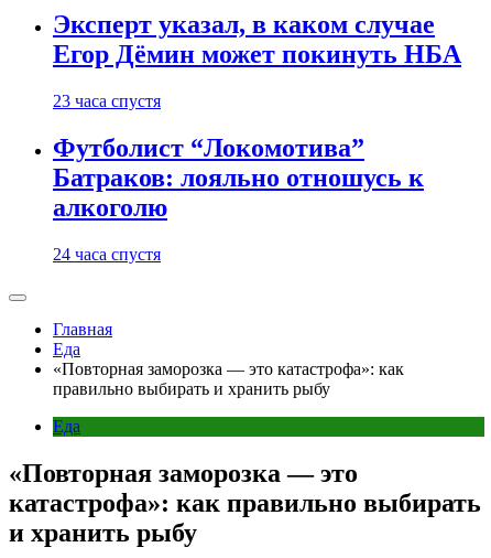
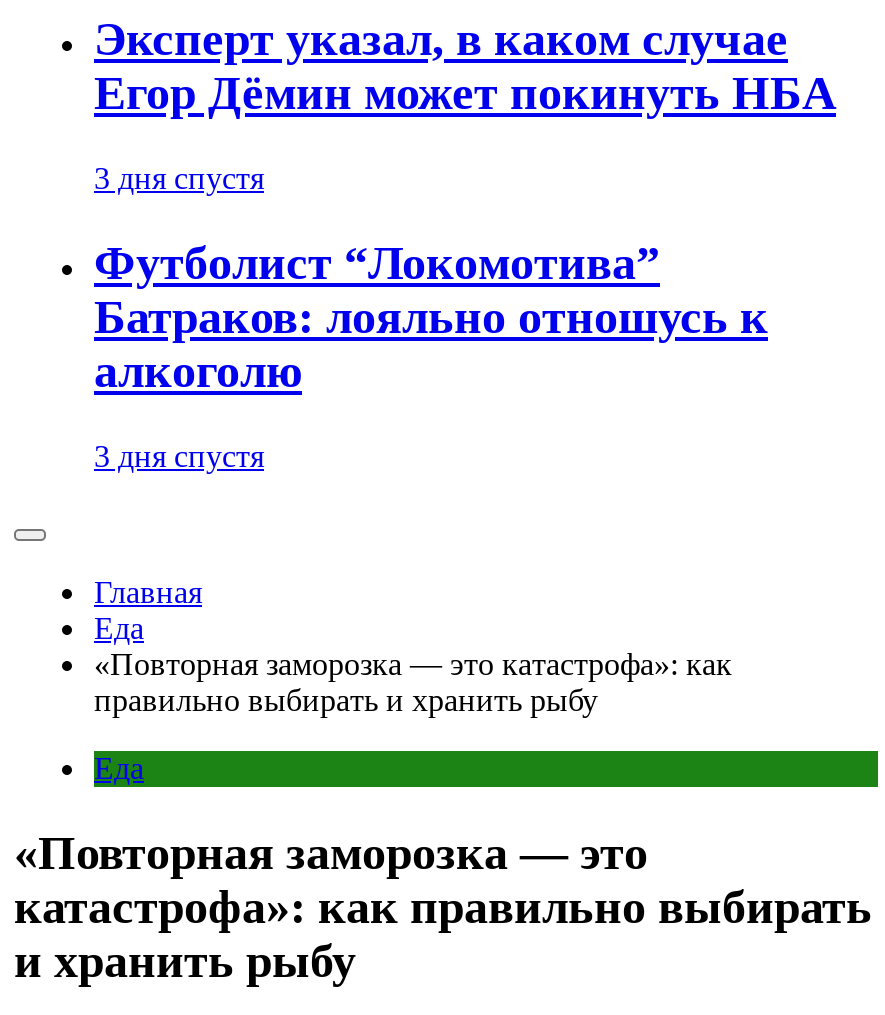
[53,92,161,110] 23 часа спустя -> [94,161,264,195] 3 дня спустя
[53,245,161,264] 24 часа спустя -> [94,439,264,473] 3 дня спустя

